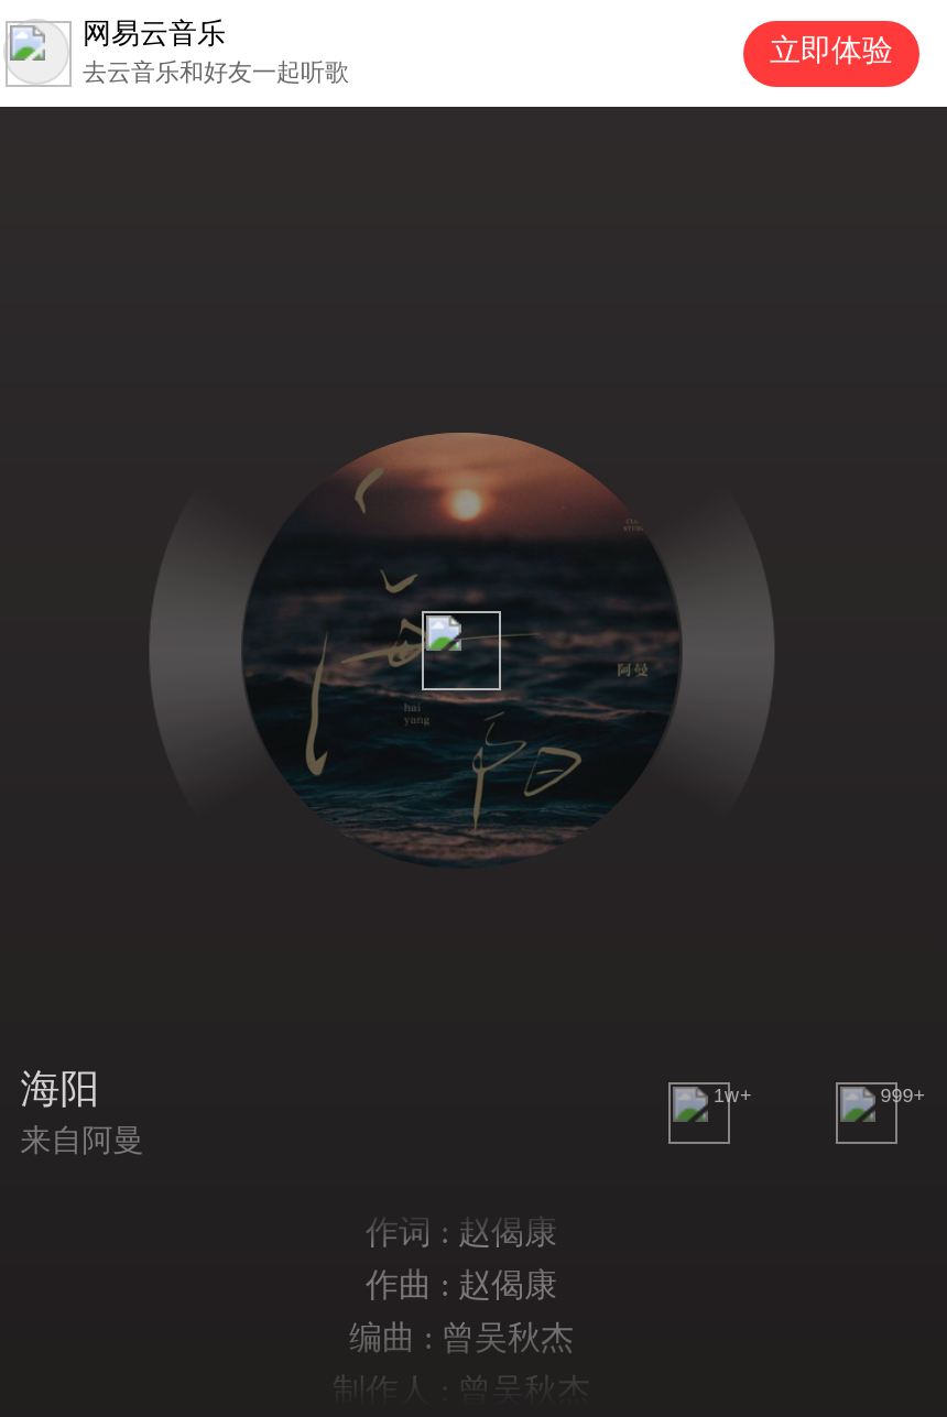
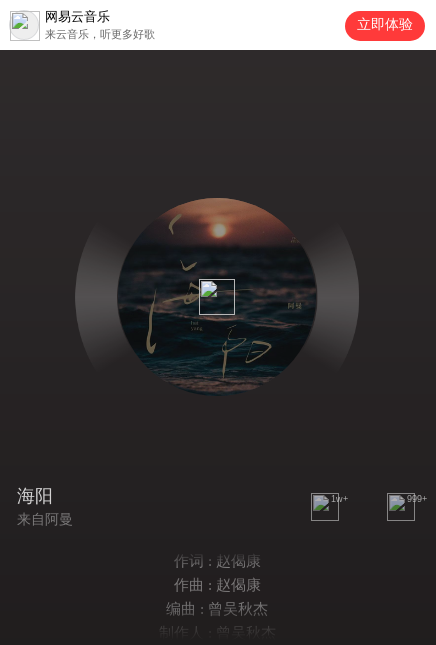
[83,58,349,85] 去云音乐和好友一起听歌 -> [45,28,155,40] 来云音乐，听更多好歌

